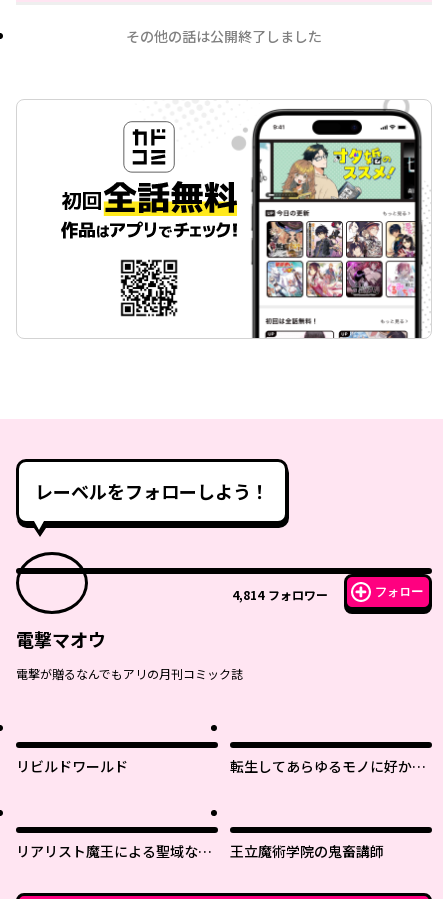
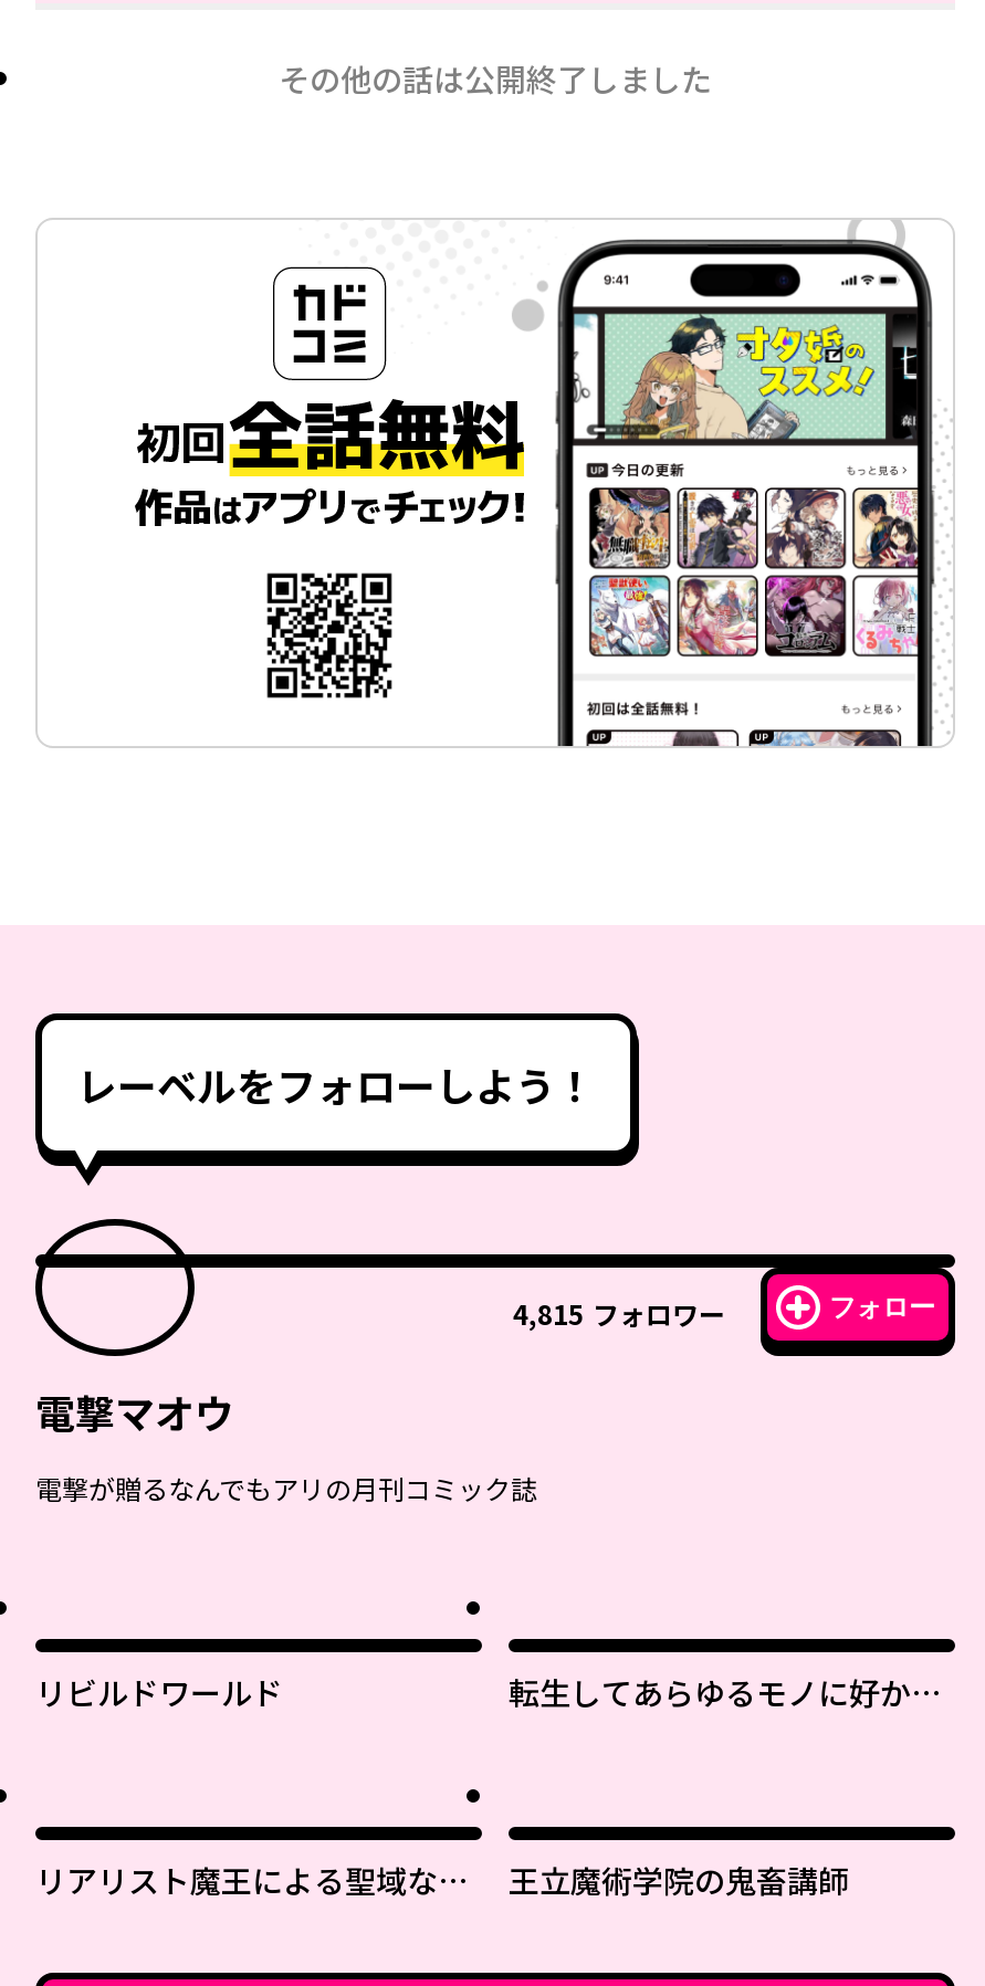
[232,585,328,602] 4,814 フォロワー -> [513,1293,725,1331] 4,815 フォロワー

